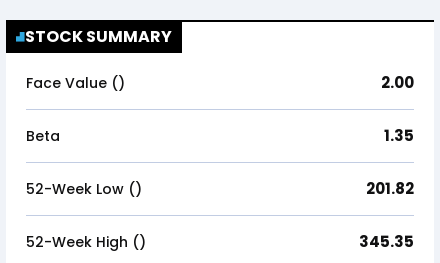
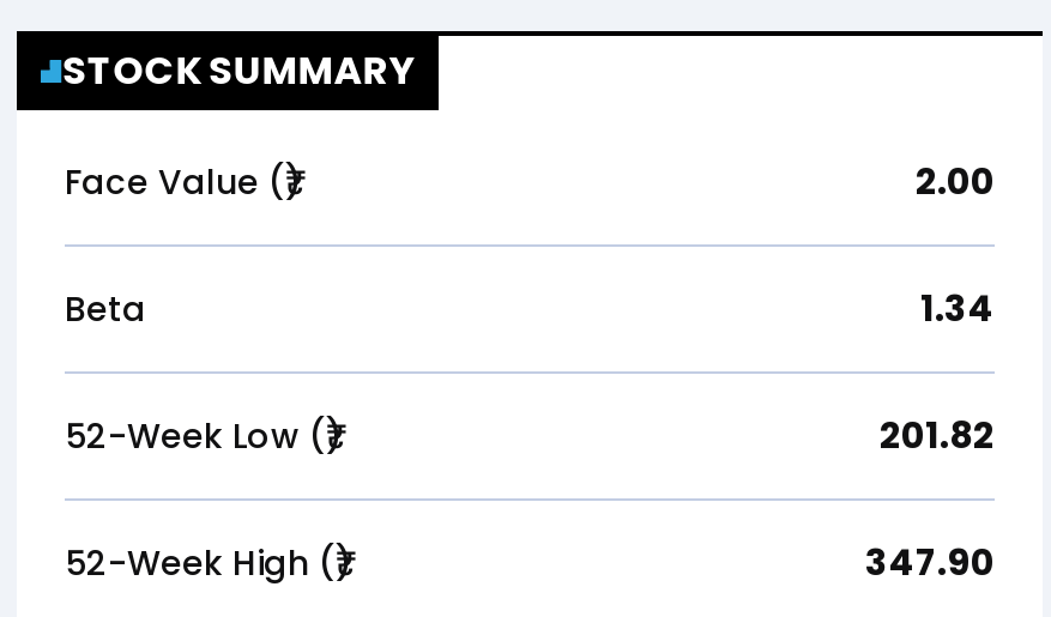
[384,125,414,146] 1.35 -> [920,283,995,333] 1.34
[359,231,414,252] 345.35 -> [865,536,995,587] 347.90

